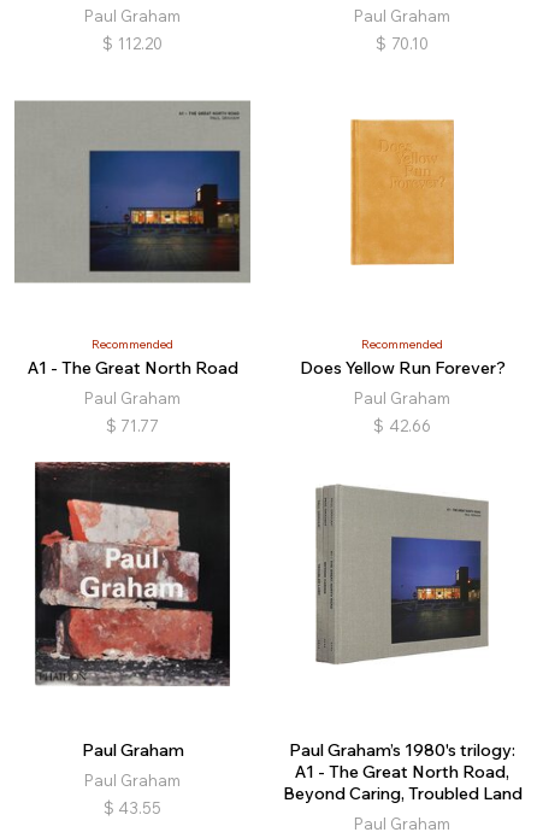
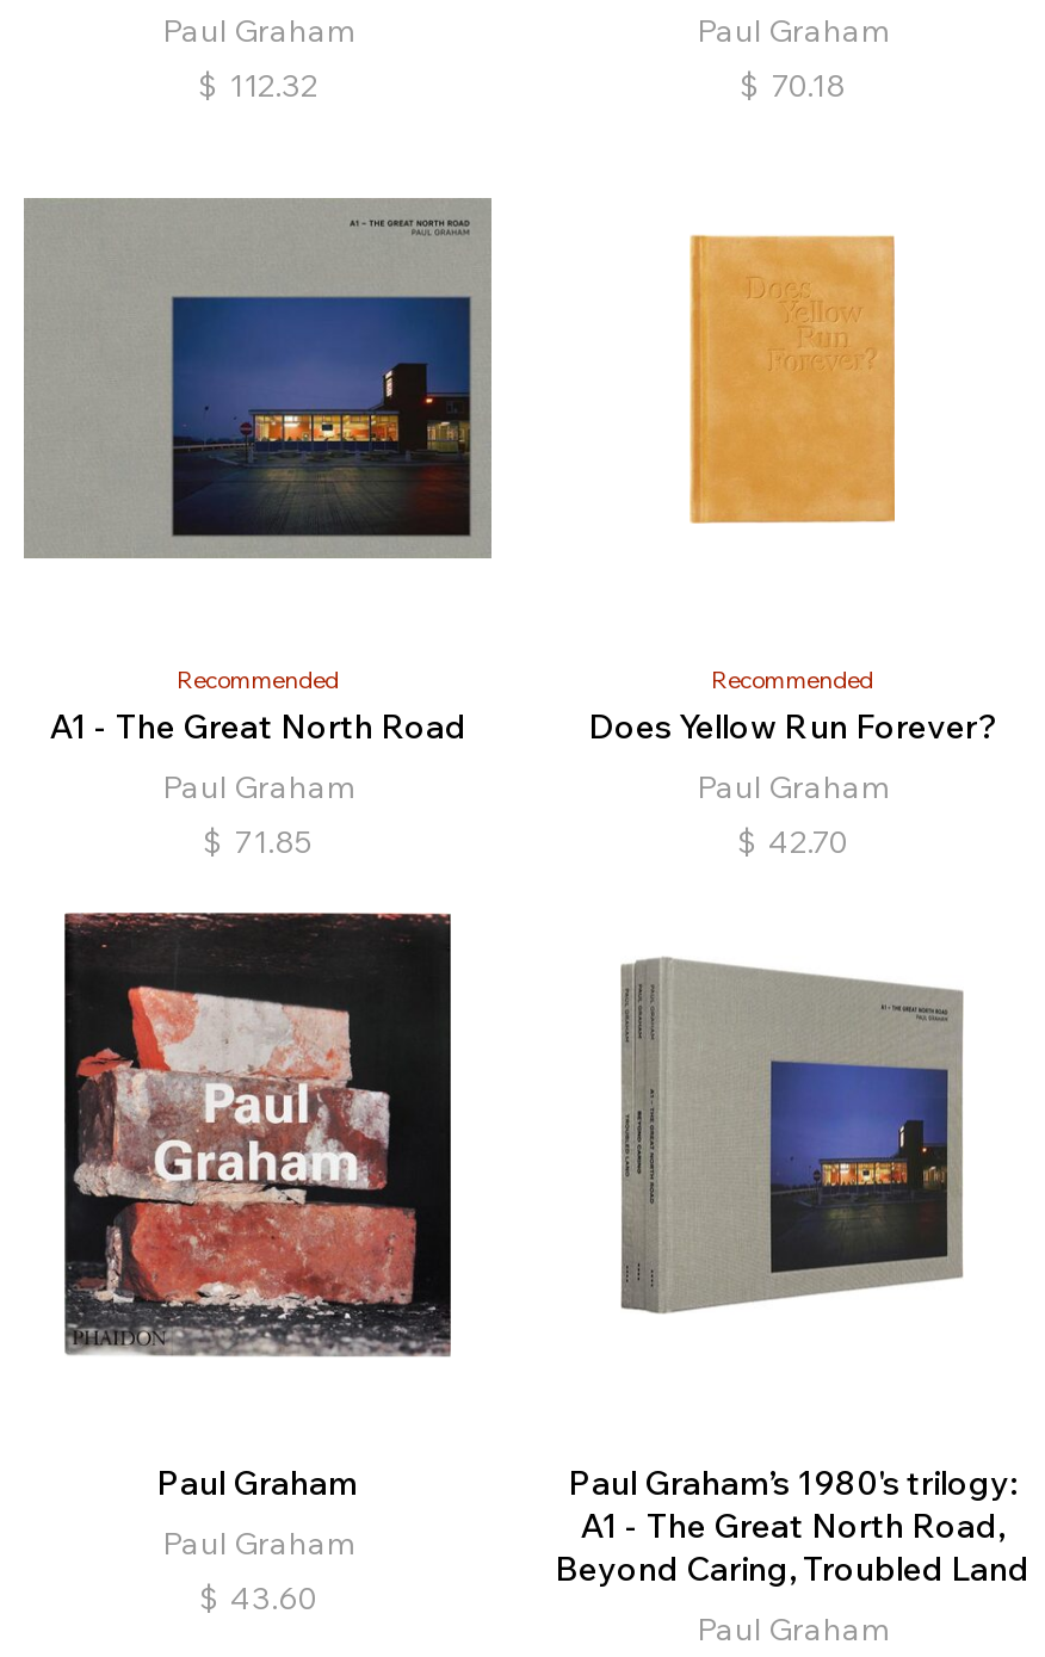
[102,34,162,53] $ 112.20 -> [198,66,317,104] $ 112.32
[376,34,429,53] $ 70.10 -> [740,66,844,104] $ 70.18
[105,416,159,435] $ 71.77 -> [203,822,312,860] $ 71.85
[373,416,431,435] $ 42.66 -> [737,822,847,860] $ 42.70
[103,798,162,818] $ 43.55 -> [199,1579,316,1617] $ 43.60

